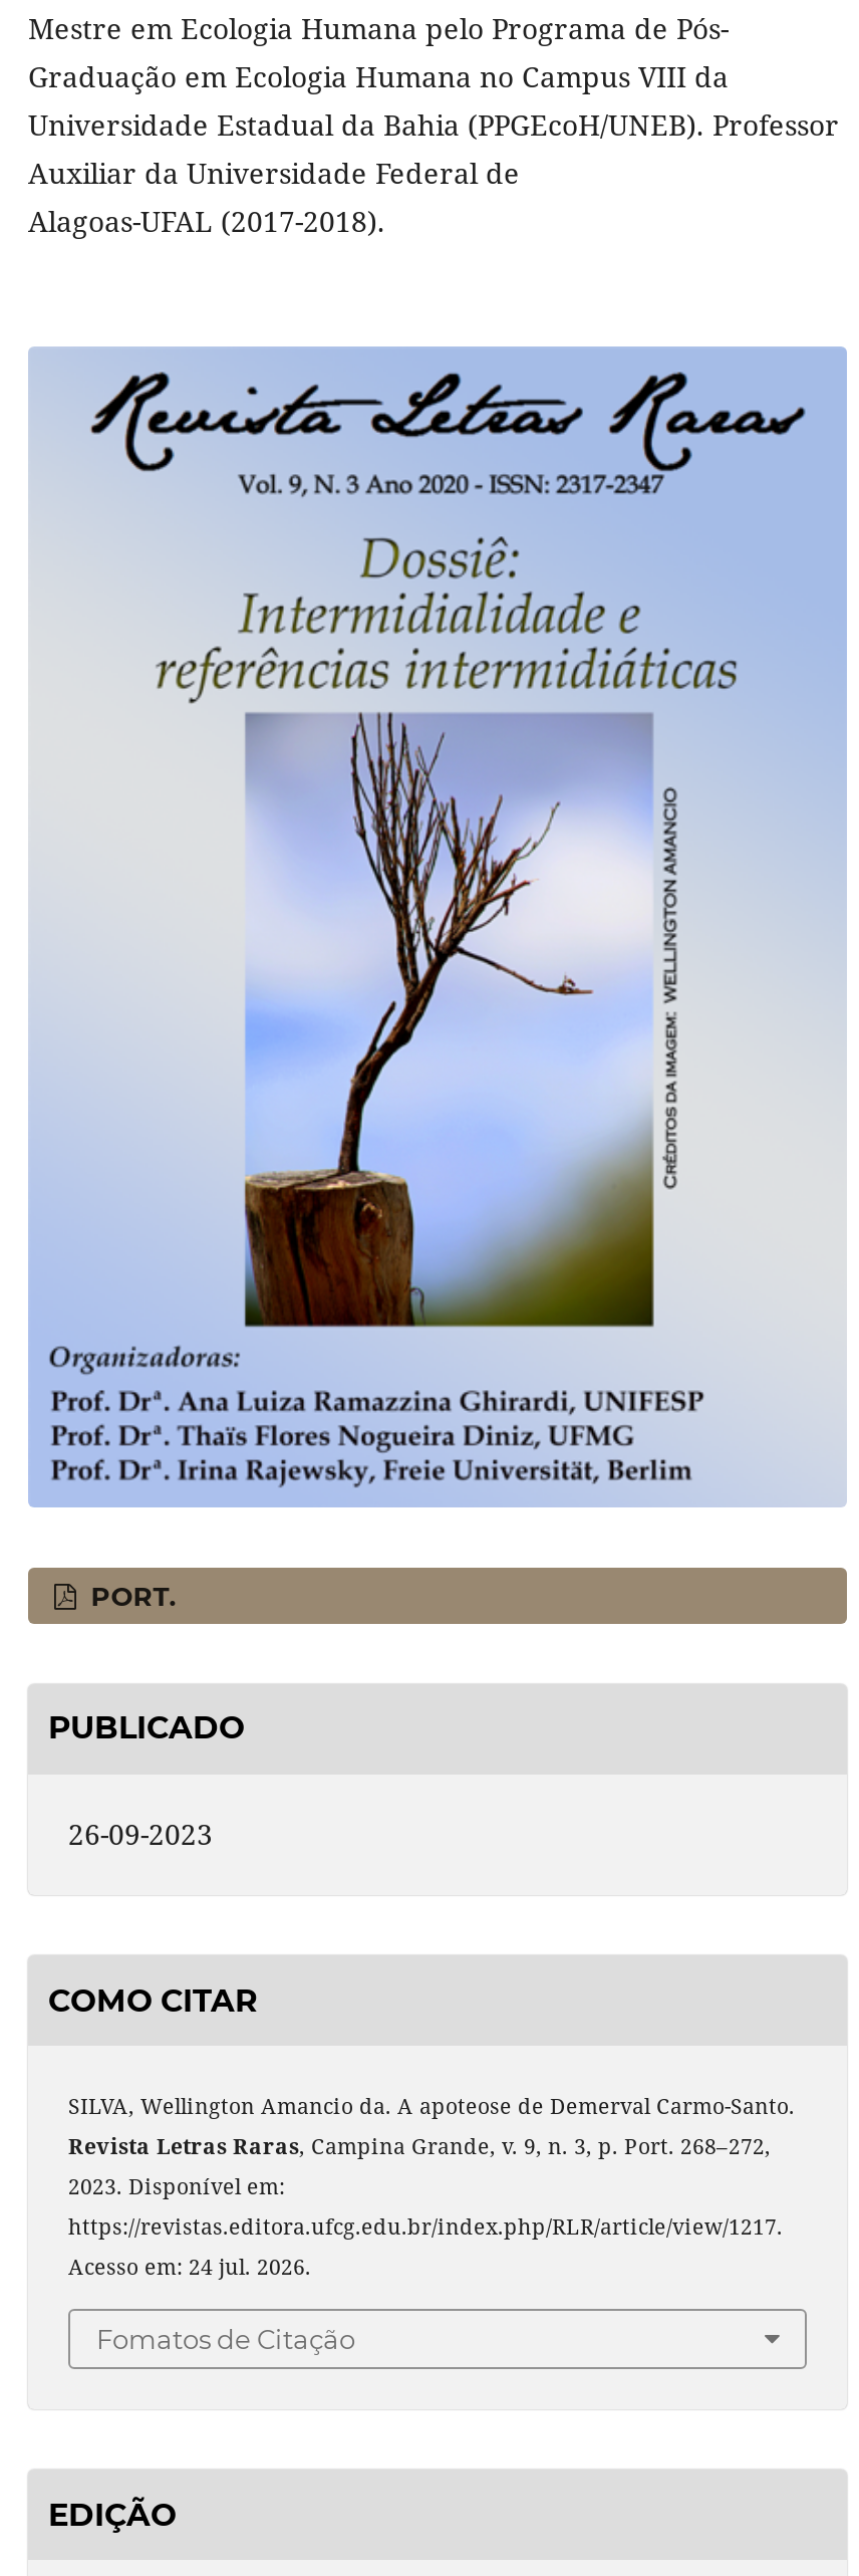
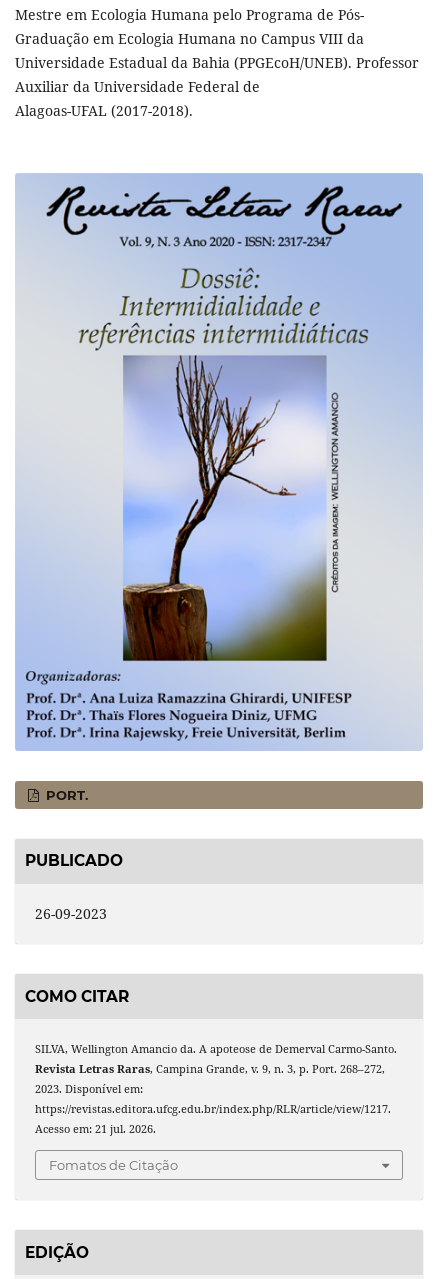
[68,2253,311,2281] Acesso em: 24 jul. 2026. -> [35,1122,156,1136] Acesso em: 21 jul. 2026.

